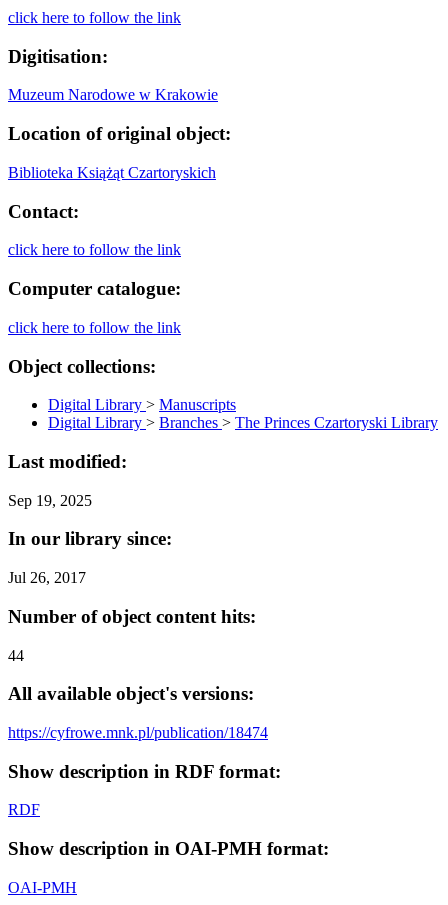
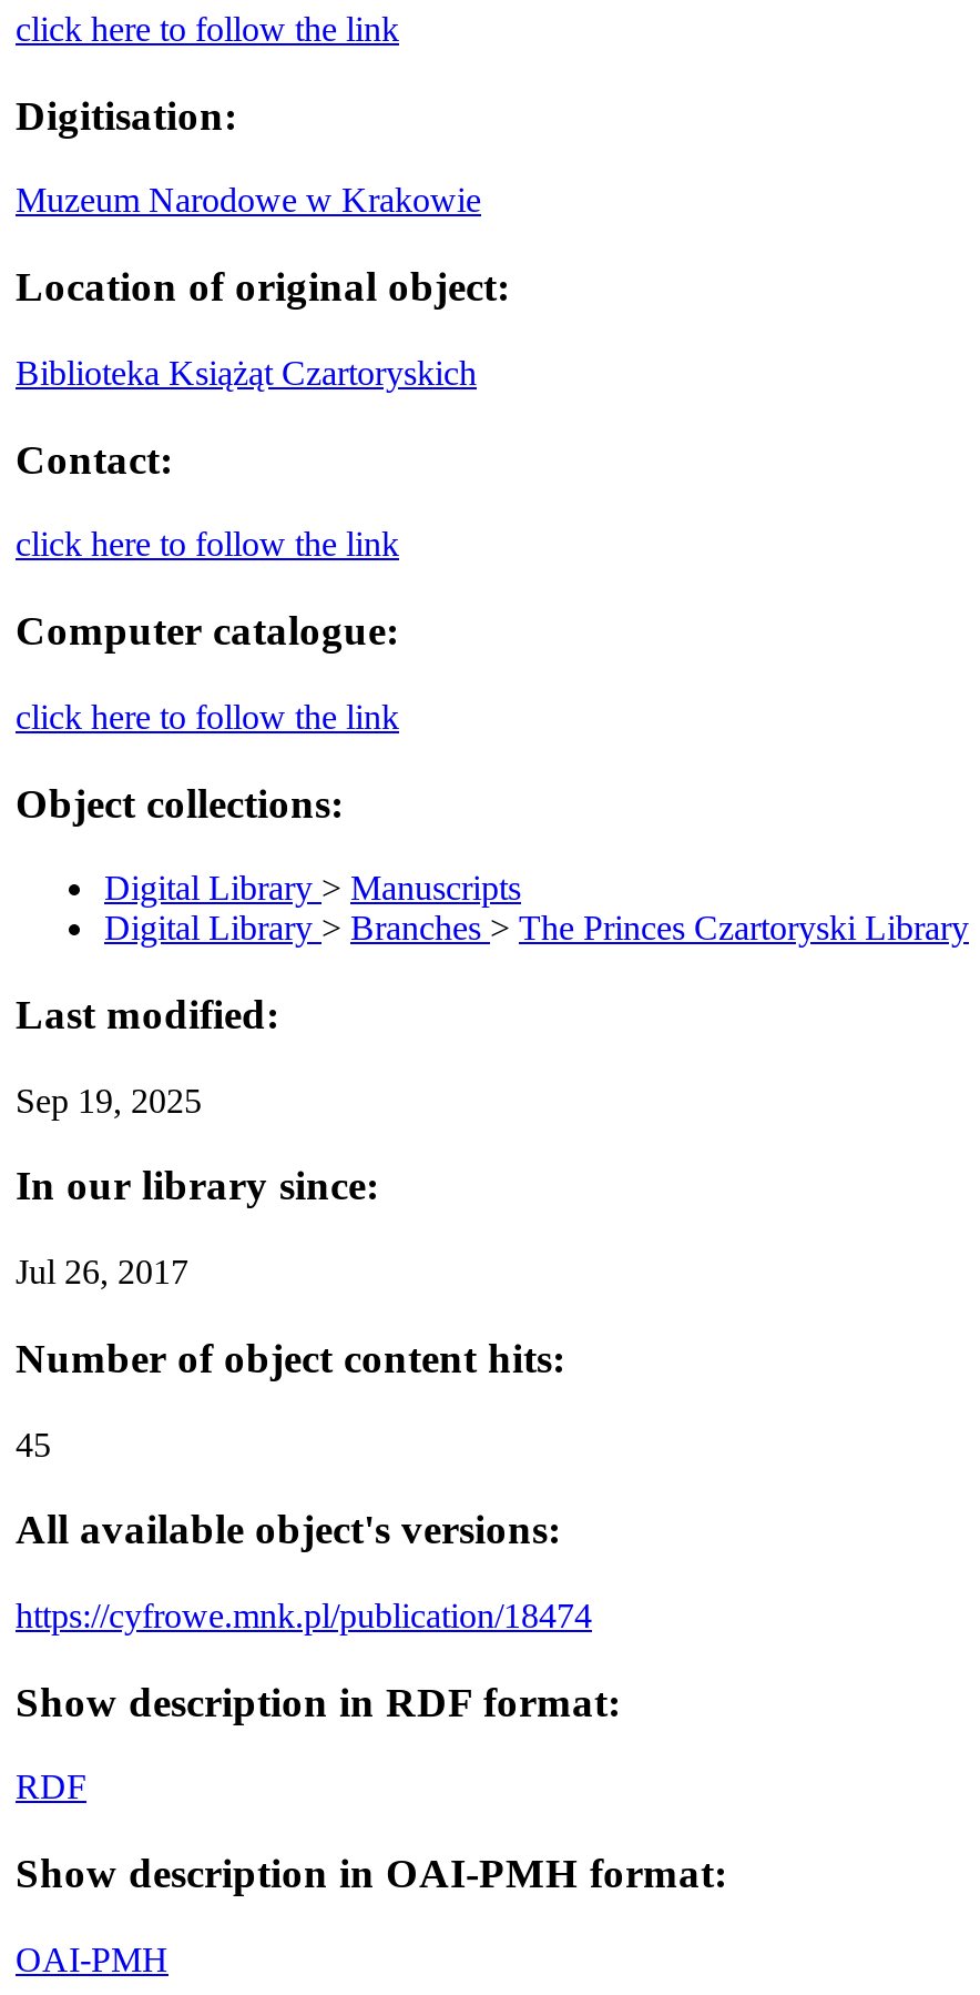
[8,646,24,663] 44 -> [16,1425,51,1462] 45

